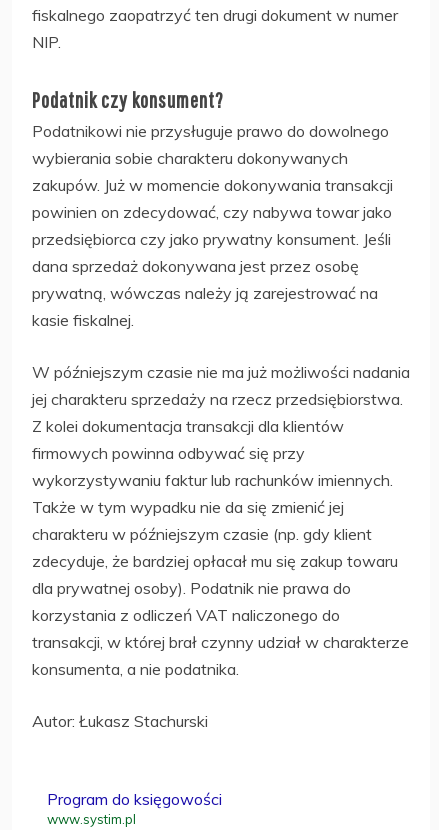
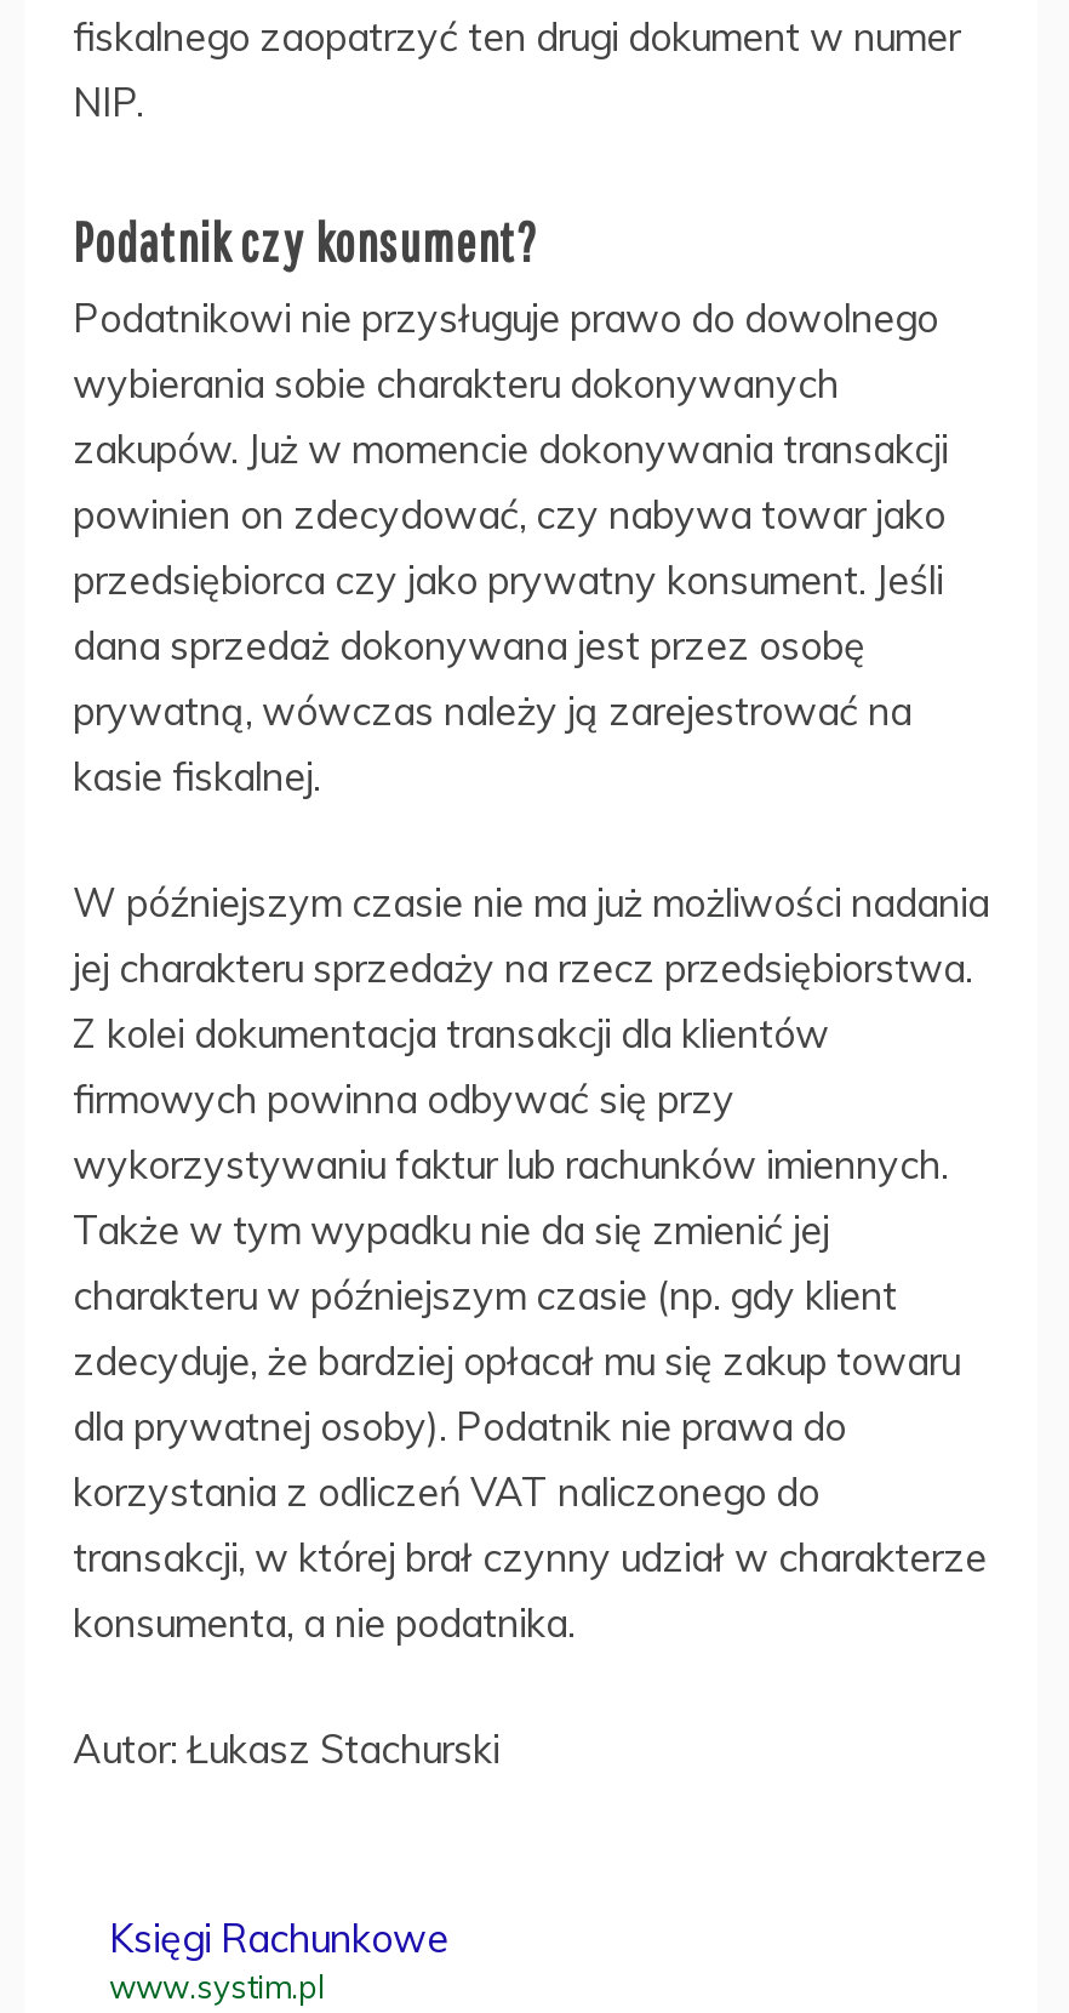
[47,789,222,809] Program do księgowości -> [109,1913,448,1962] Księgi Rachunkowe

